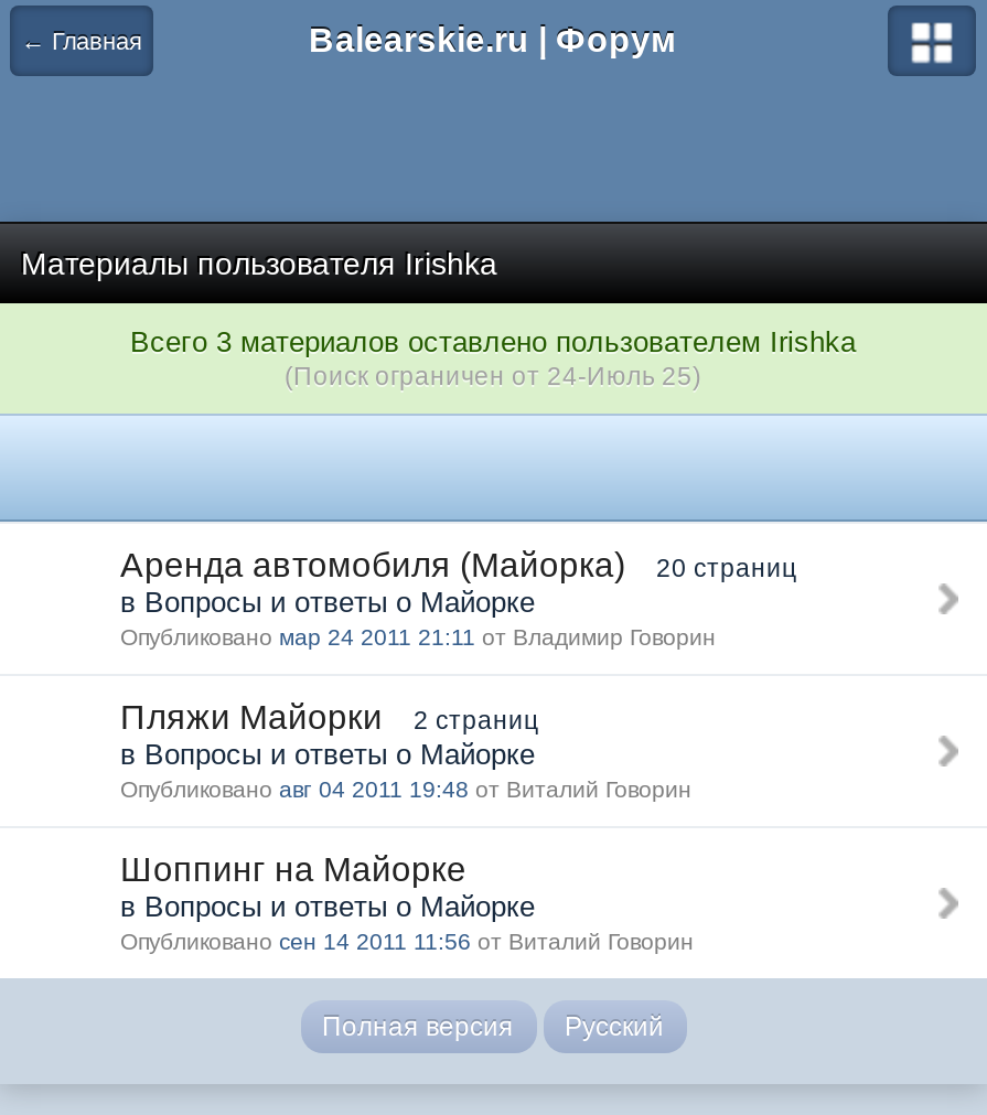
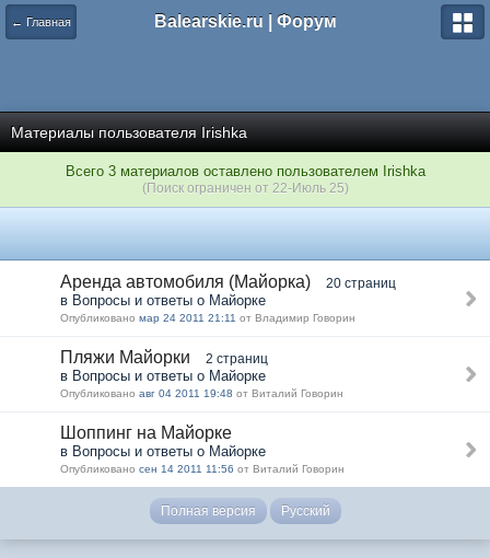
[285,361,701,389] (Поиск ограничен от 24-Июль 25) -> [142,181,348,195] (Поиск ограничен от 22-Июль 25)

